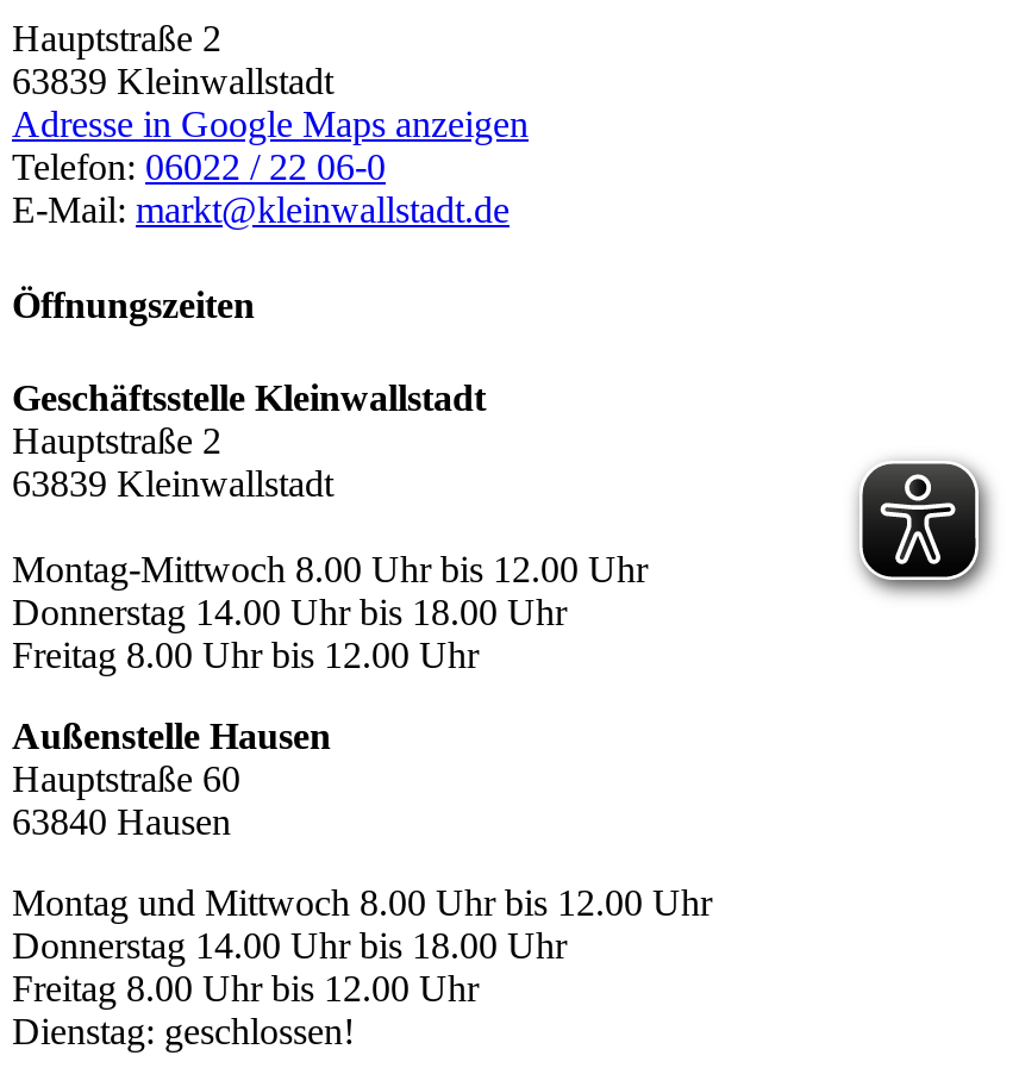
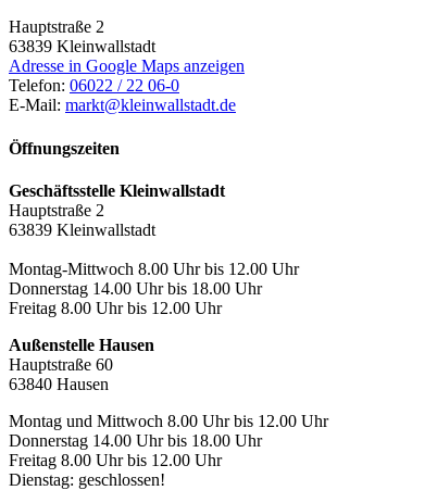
[855,458,993,597] [image] -> none

